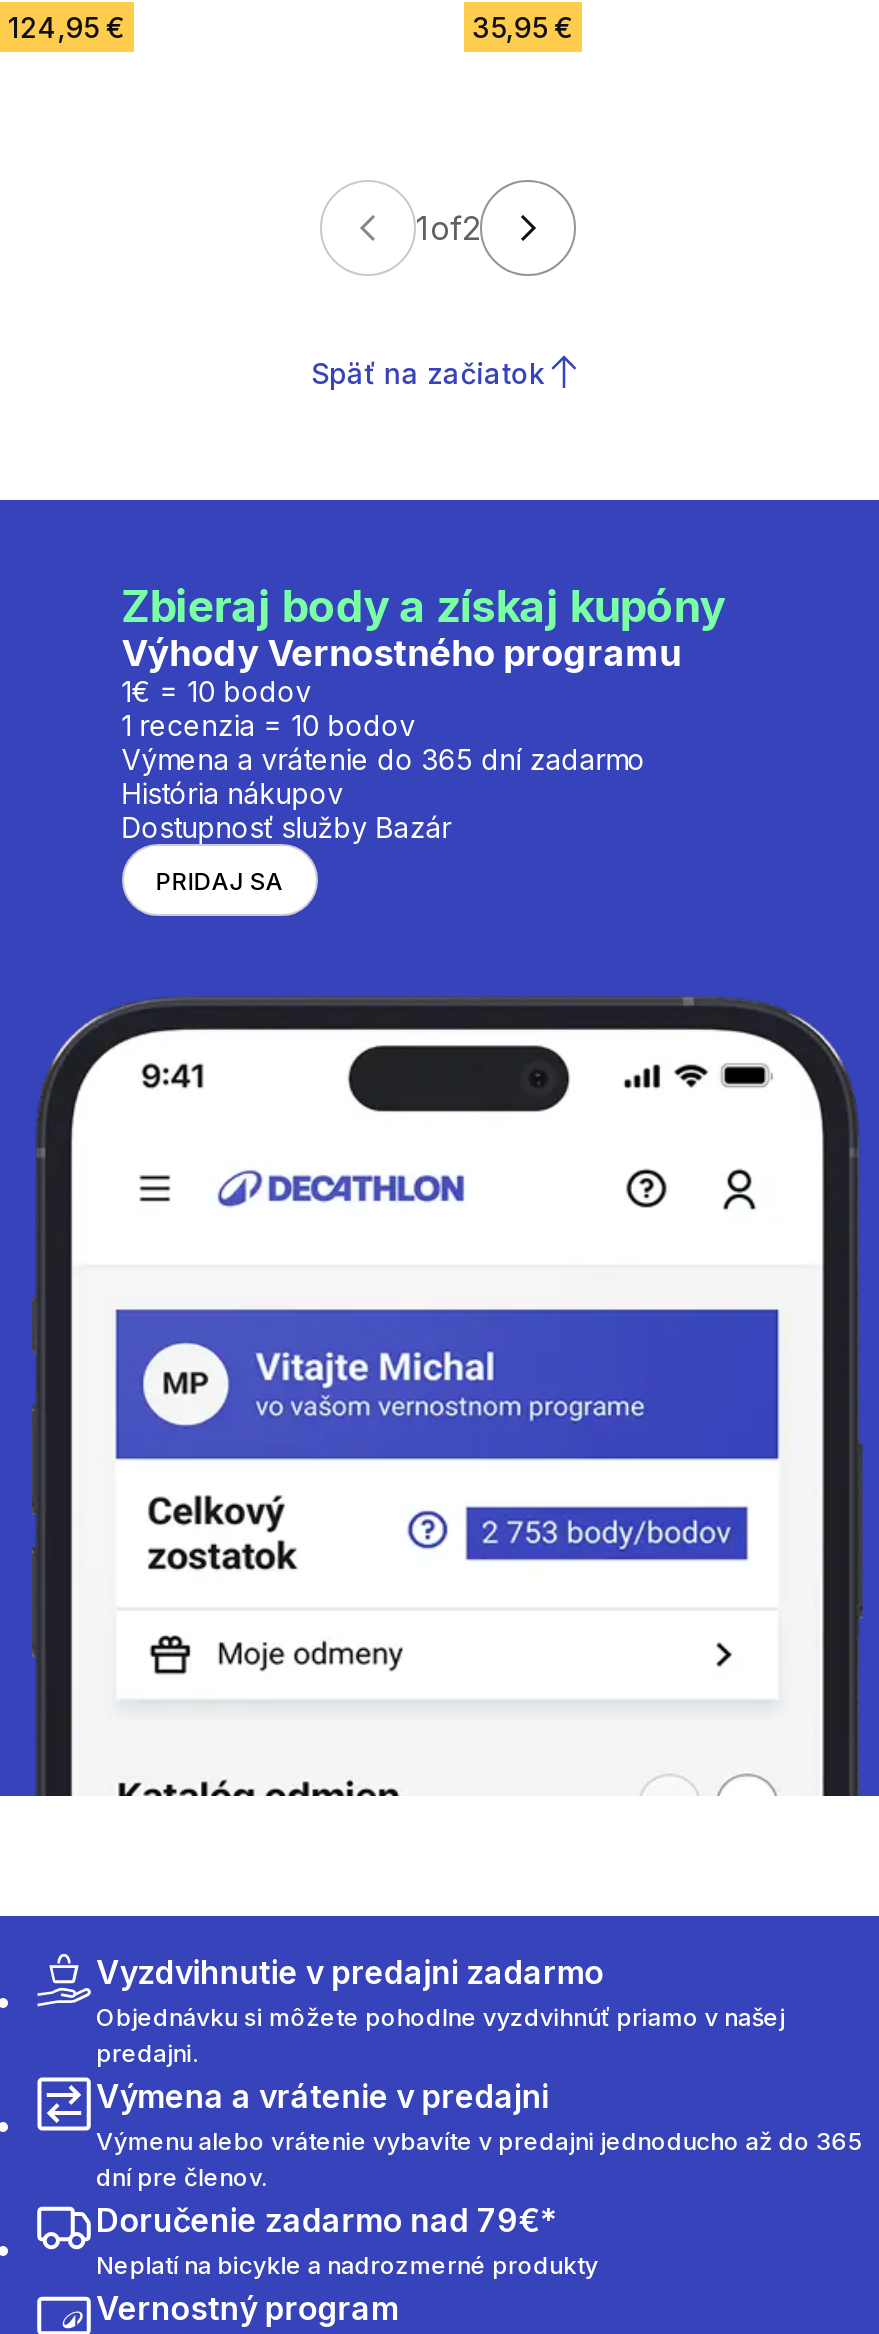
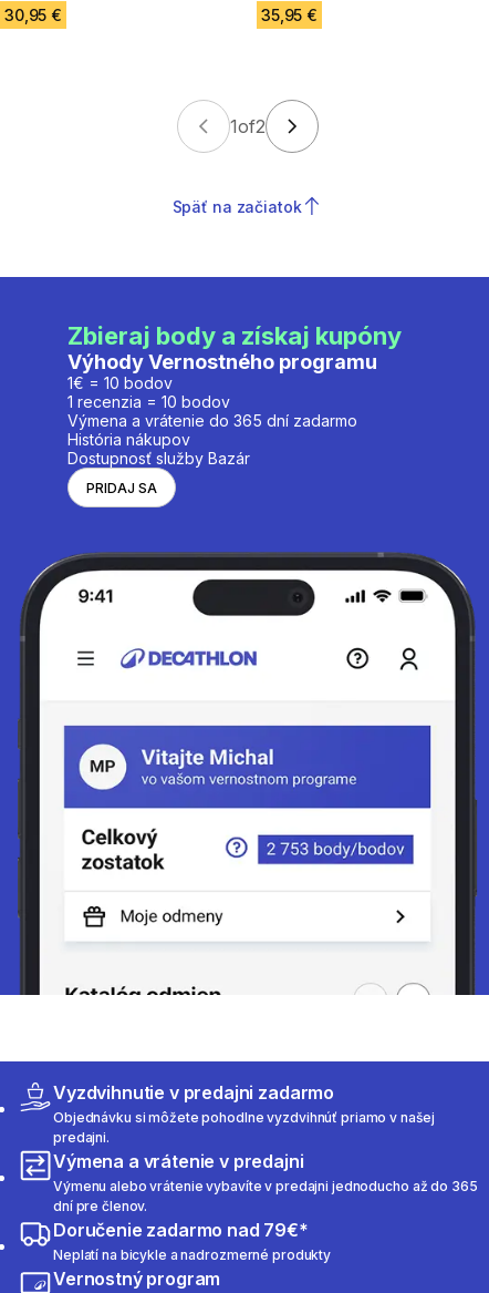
[8,10,126,44] 124,95 € -> [4,6,62,24] 30,95 €

